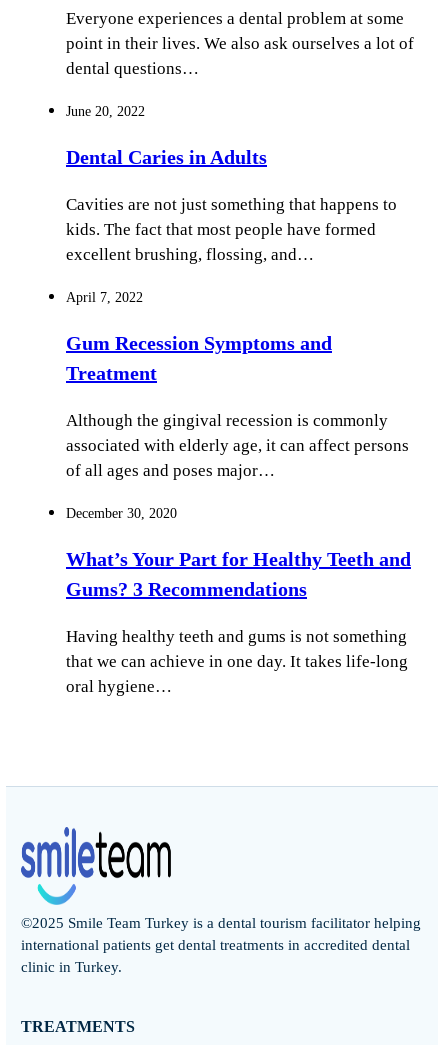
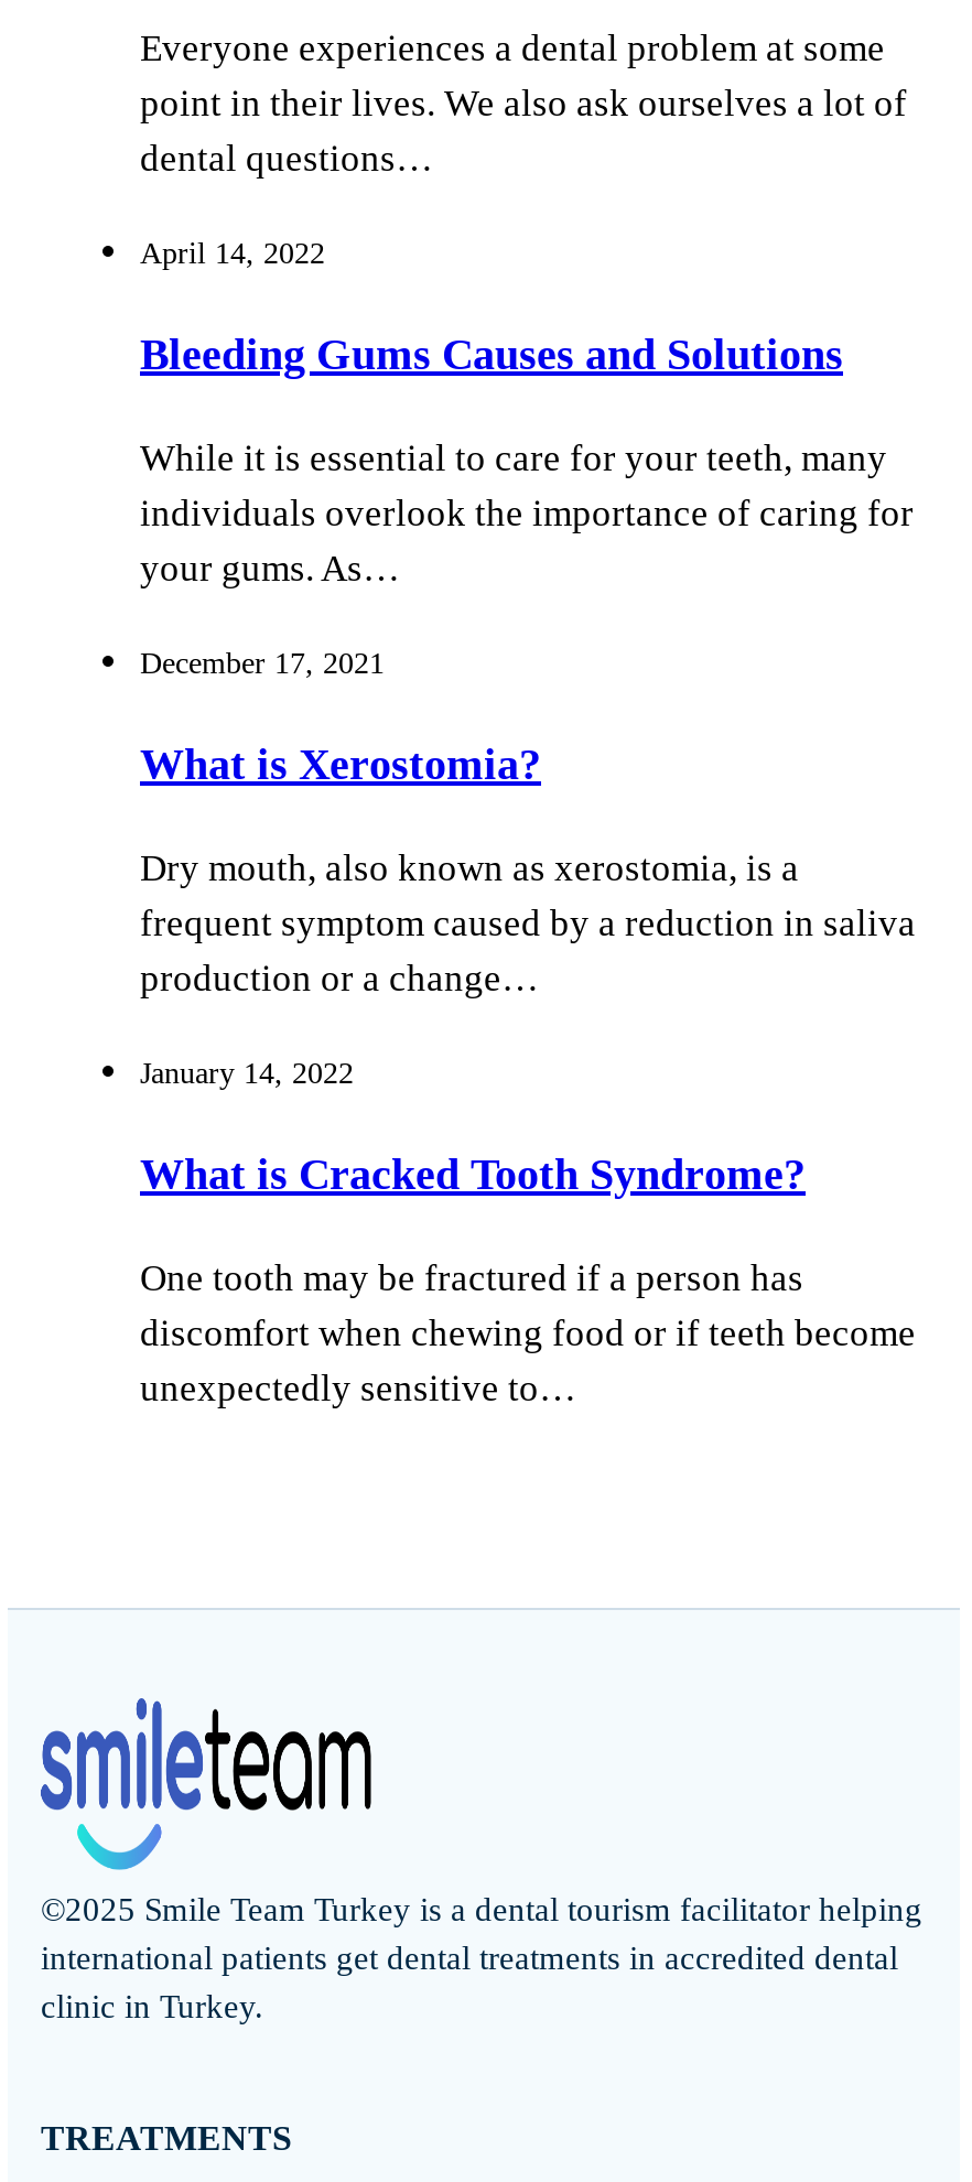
[66,104,145,119] June 20, 2022 -> [140,237,325,270] April 14, 2022
[66,146,267,168] Dental Caries in Adults -> [140,329,843,378] Bleeding Gums Causes and Solutions
[66,195,397,264] Cavities are not just something that happens to | kids. The fact that most people have formed | excellent brushing, flossing, and… -> [140,437,914,589] While it is essential to care for your teeth, many | individuals overlook the importance of caring for | your gums. As…
[66,290,143,305] April 7, 2022 -> [140,647,385,680] December 17, 2021
[66,332,332,384] Gum Recession Symptoms and | Treatment -> [140,739,541,788] What is Xerostomia?
[66,411,409,480] Although the gingival recession is commonly | associated with elderly age, it can affect persons | of all ages and poses major… -> [140,847,916,999] Dry mouth, also known as xerostomia, is a | frequent symptom caused by a reduction in saliva | production or a change…
[66,506,177,521] December 30, 2020 -> [140,1057,354,1090] January 14, 2022
[66,548,411,600] What’s Your Part for Healthy Teeth and | Gums? 3 Recommendations -> [140,1149,806,1198] What is Cracked Tooth Syndrome?
[66,627,408,696] Having healthy teeth and gums is not something | that we can achieve in one day. It takes life-long | oral hygiene… -> [140,1257,916,1409] One tooth may be fractured if a person has | discomfort when chewing food or if teeth become | unexpectedly sensitive to…

